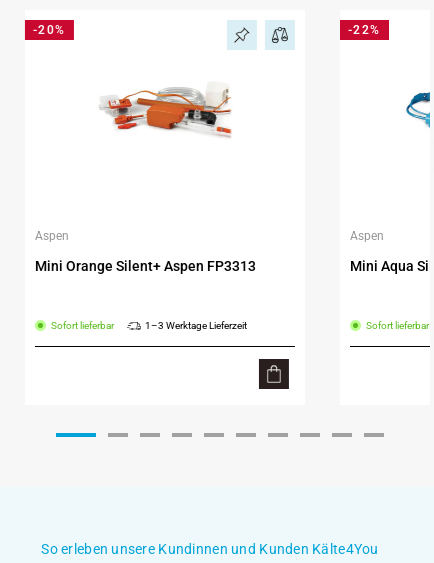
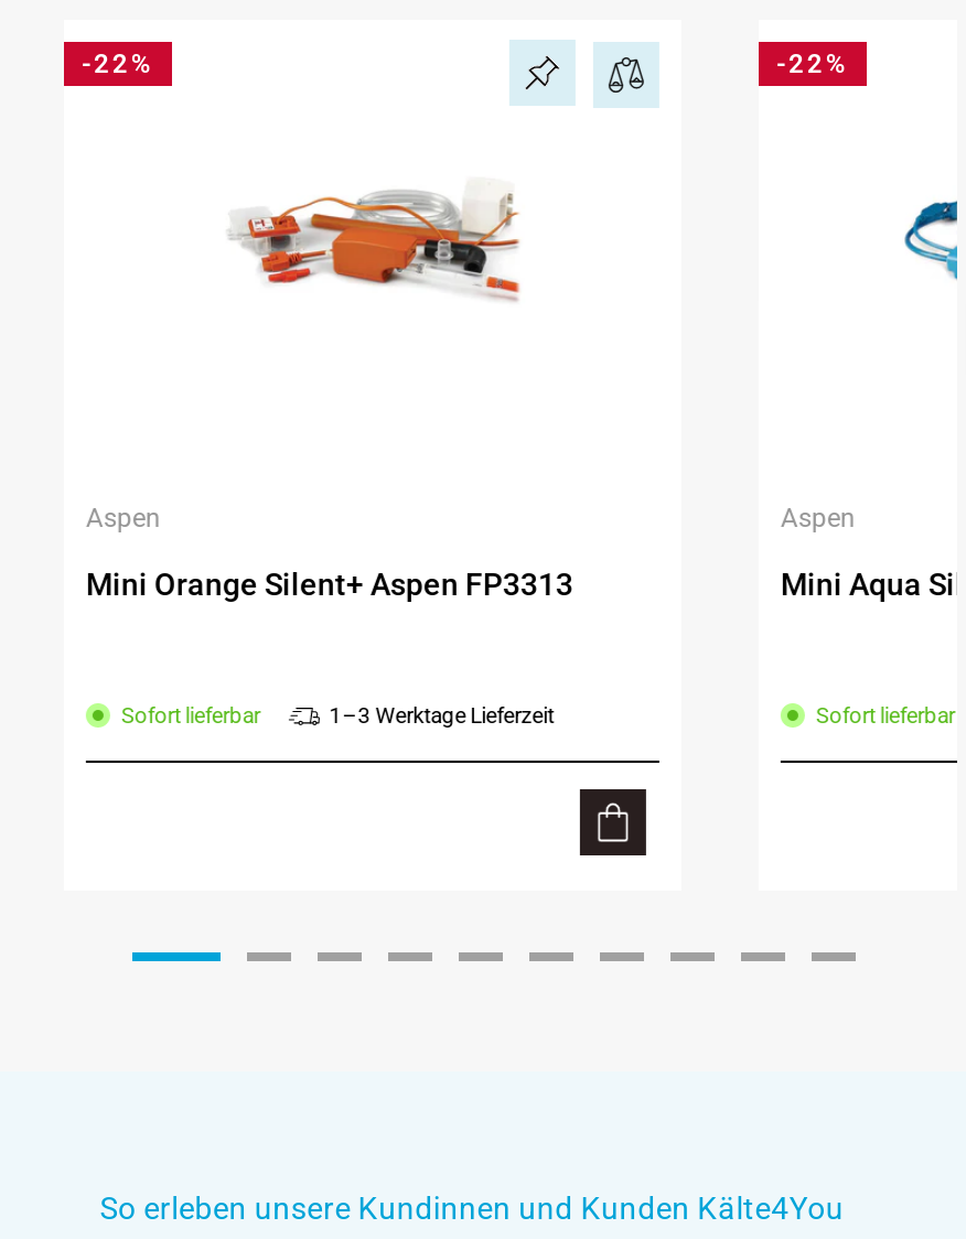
[33,23,66,37] -20% -> [81,49,154,79] -22%

